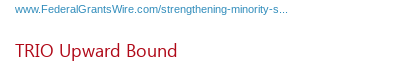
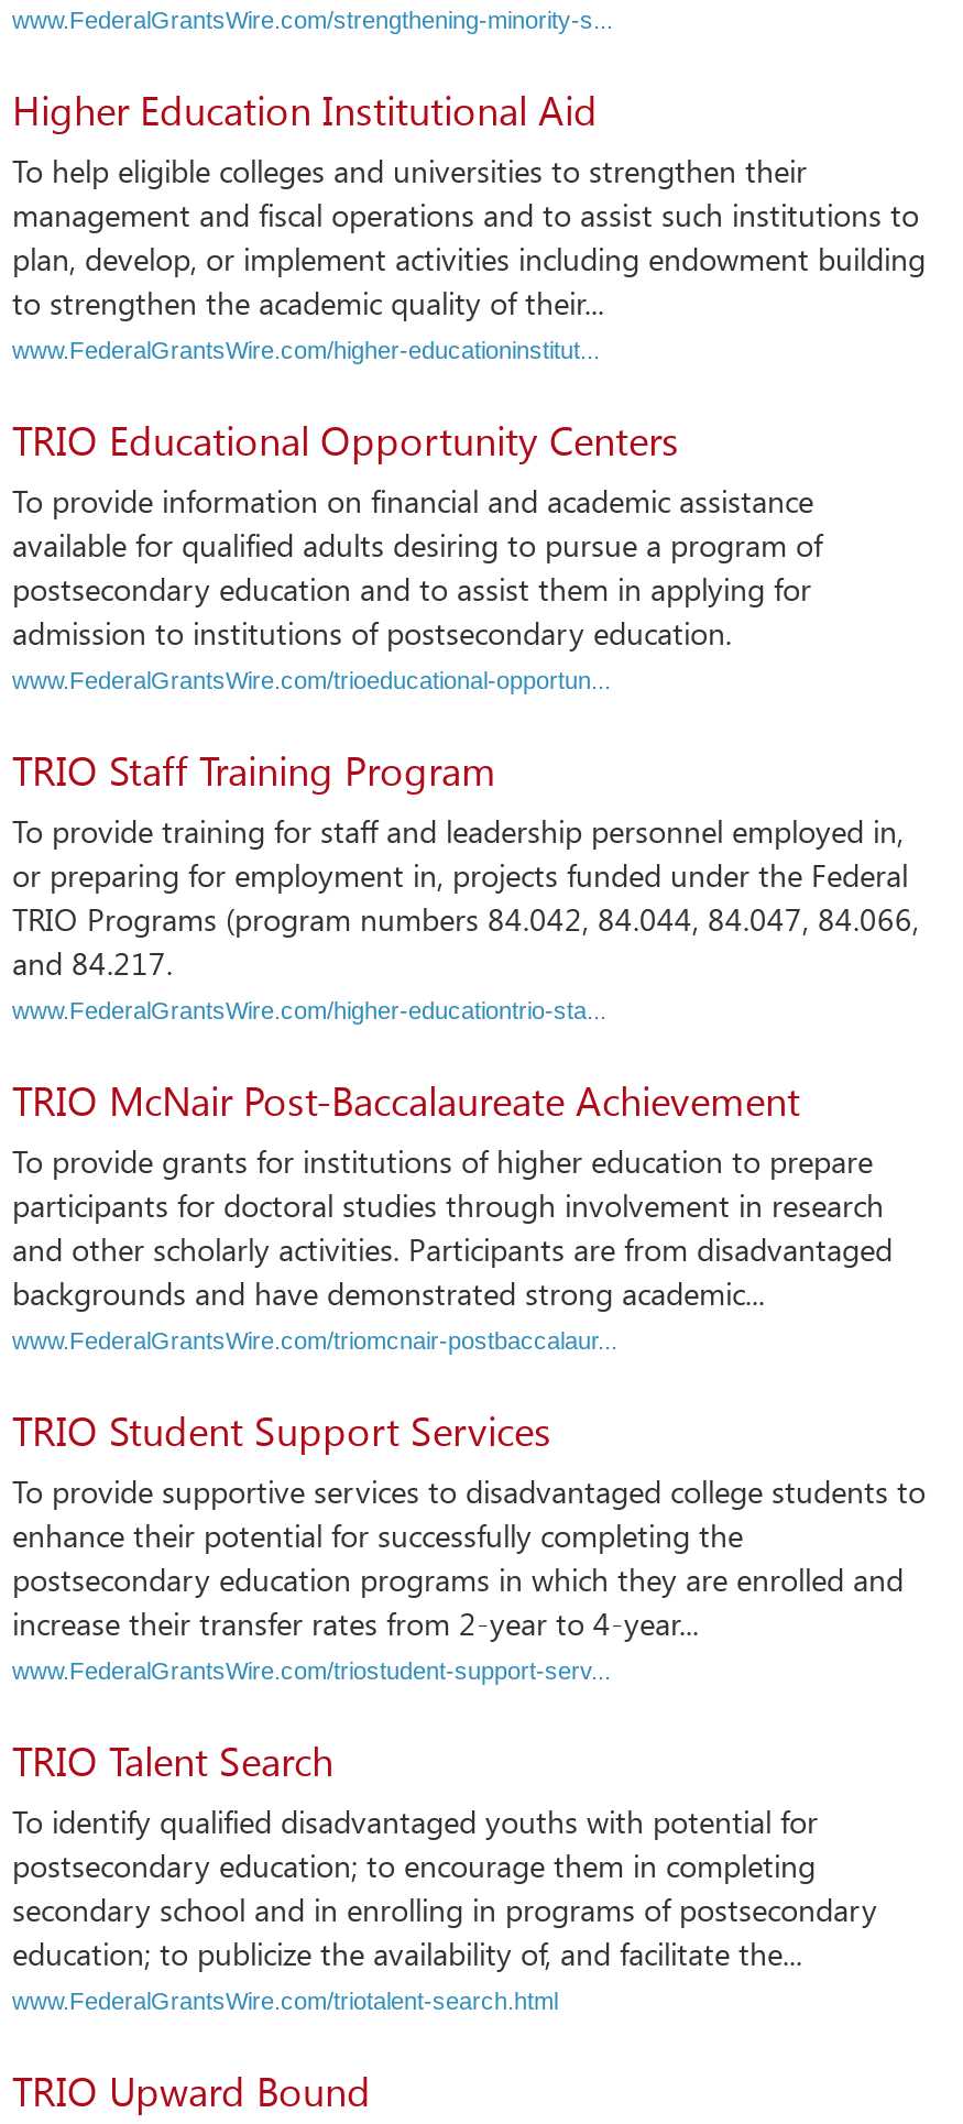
none -> [12,84,926,2014] Higher Education Institutional Aid | To help eligible colleges and universities to strengthen their | management and fiscal operations and to assist such institutions to | plan, develop, or implement activities including endowment building | to strengthen the academic quality of their... | www.FederalGrantsWire.com/higher-educationinstitut... | TRIO Educational Opportunity Centers | To provide information on financial and academic assistance | available for qualified adults desiring to pursue a program of | postsecondary education and to assist them in applying for | admission to institutions of postsecondary education. | www.FederalGrantsWire.com/trioeducational-opportun... | TRIO Staff Training Program | To provide training for staff and leadership personnel employed in, | or preparing for employment in, projects funded under the Federal | TRIO Programs (program numbers 84.042, 84.044, 84.047, 84.066, | and 84.217. | www.FederalGrantsWire.com/higher-educationtrio-sta... | TRIO McNair Post-Baccalaureate Achievement | To provide grants for institutions of higher education to prepare | participants for doctoral studies through involvement in research | and other scholarly activities. Participants are from disadvantaged | backgrounds and have demonstrated strong academic... | www.FederalGrantsWire.com/triomcnair-postbaccalaur... | TRIO Student Support Services | To provide supportive services to disadvantaged college students to | enhance their potential for successfully completing the | postsecondary education programs in which they are enrolled and | increase their transfer rates from 2-year to 4-year... | www.FederalGrantsWire.com/triostudent-support-serv... | TRIO Talent Search | To identify qualified disadvantaged youths with potential for | postsecondary education; to encourage them in completing | secondary school and in enrolling in programs of postsecondary | education; to publicize the availability of, and facilitate the... | www.FederalGrantsWire.com/triotalent-search.html

